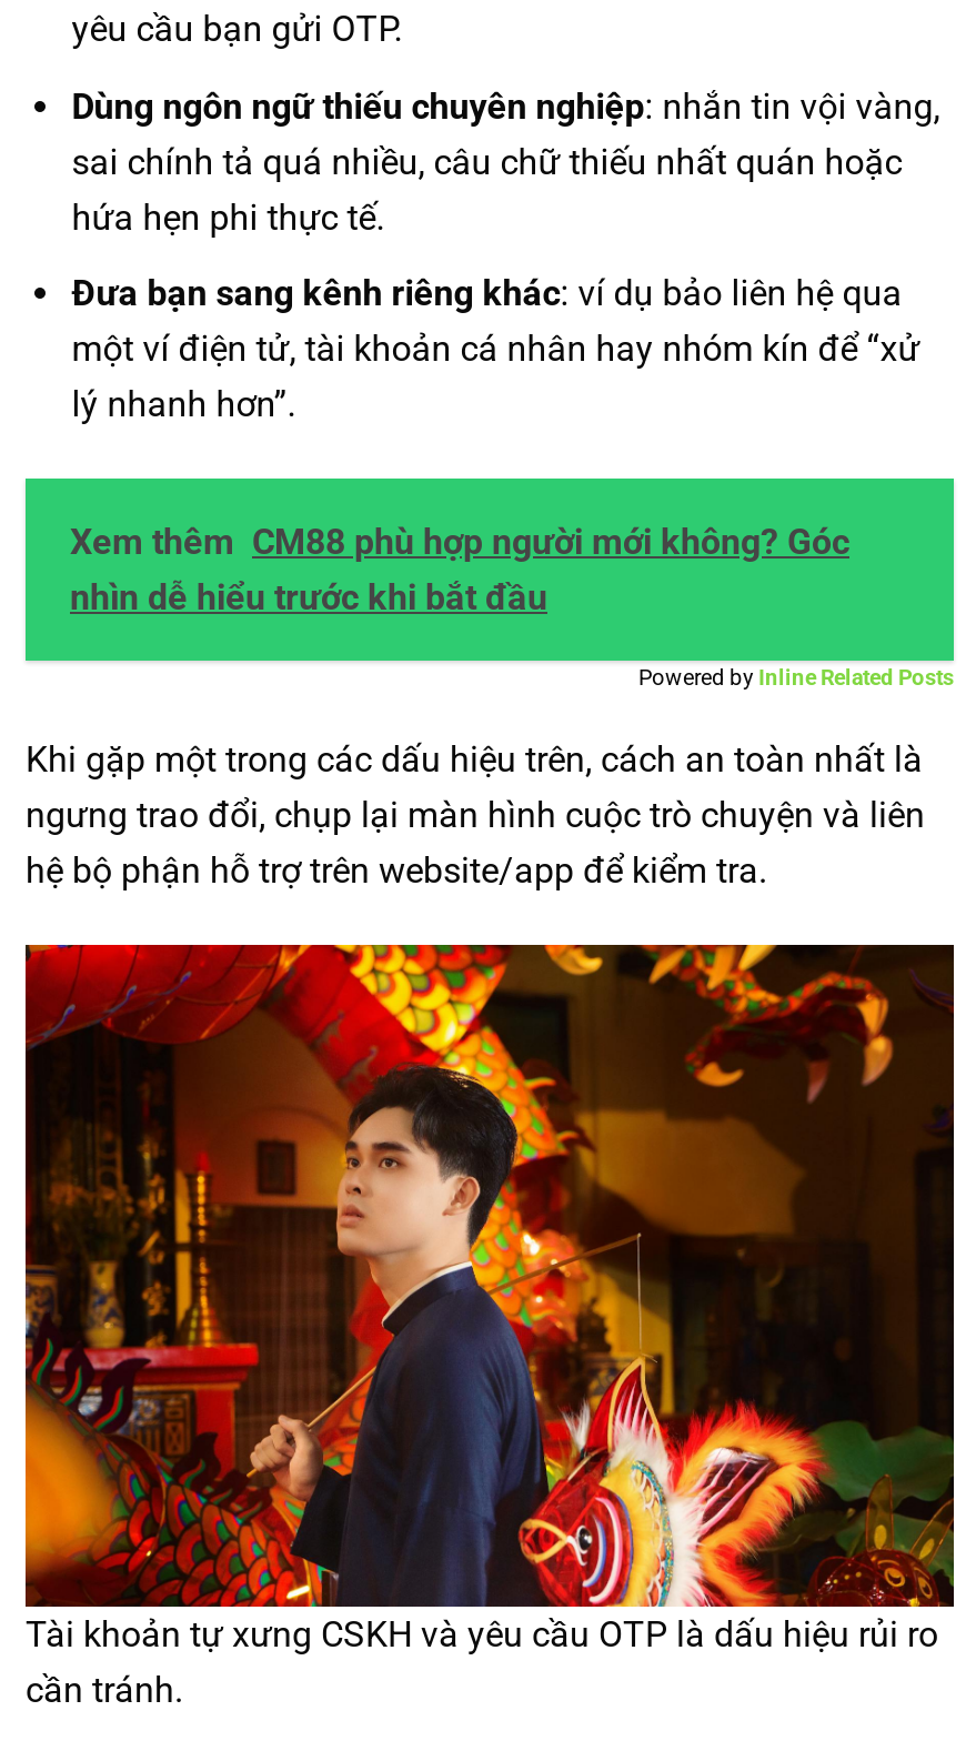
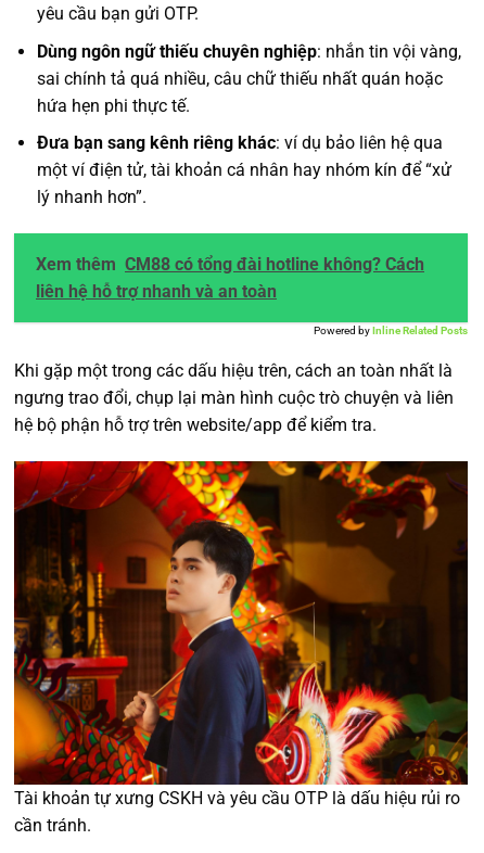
[70,520,849,618] Xem thêm CM88 phù hợp người mới không? Góc | nhìn dễ hiểu trước khi bắt đầu -> [36,254,424,302] Xem thêm CM88 có tổng đài hotline không? Cách | liên hệ hỗ trợ nhanh và an toàn

